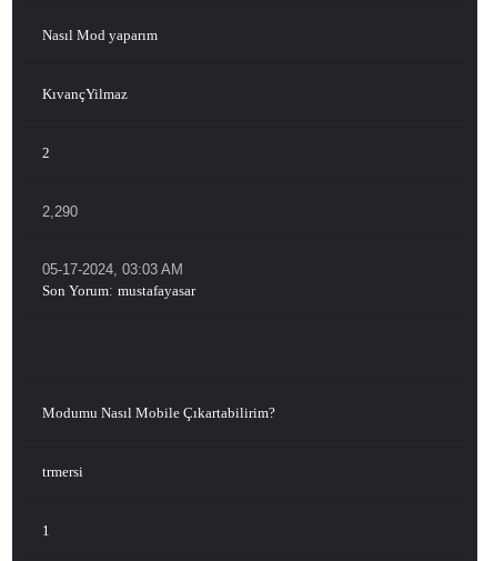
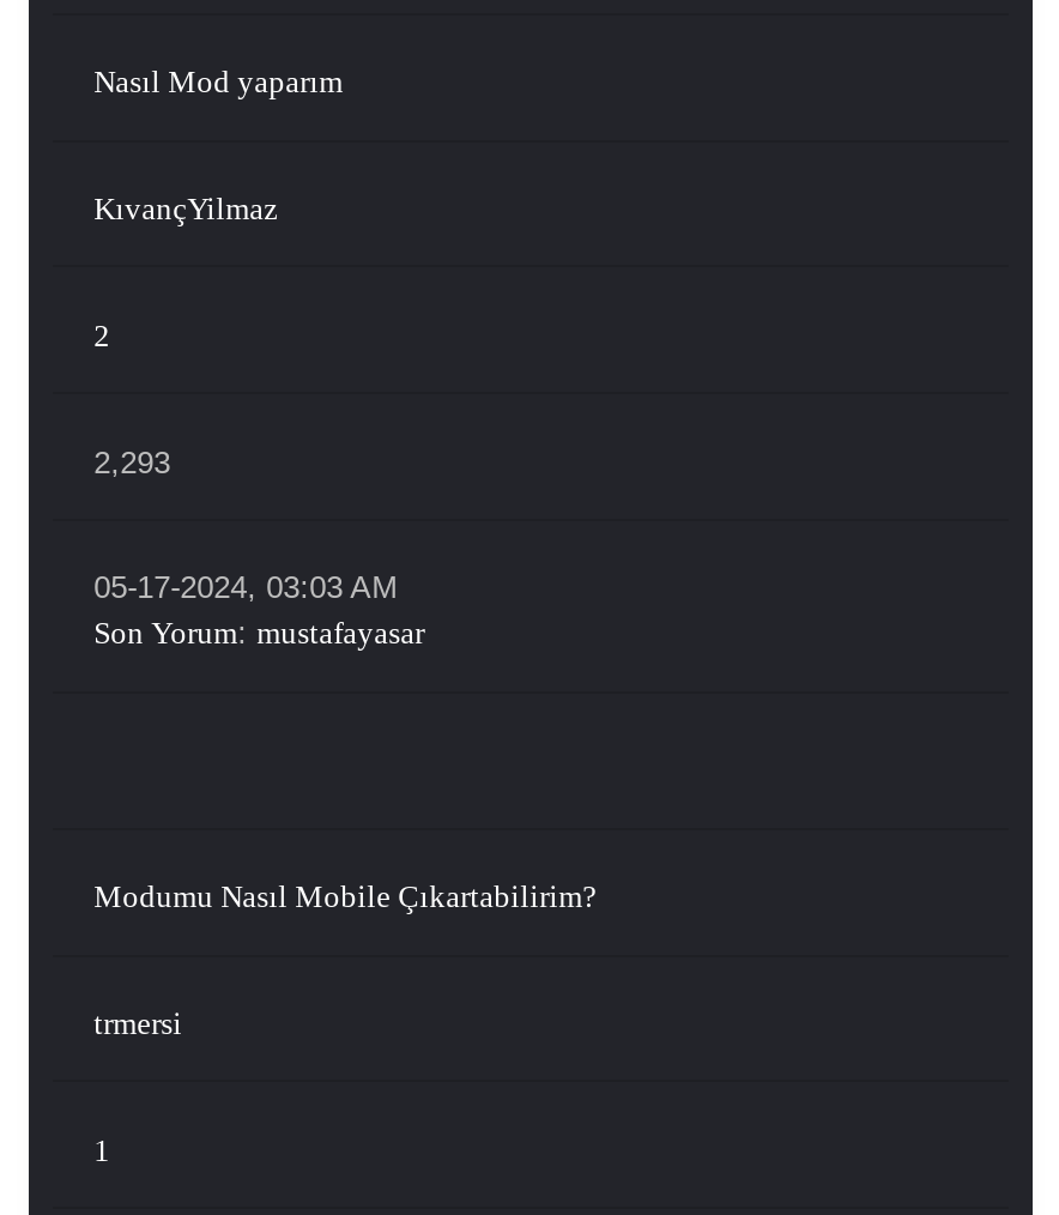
[42,203,78,219] 2,290 -> [94,443,170,479] 2,293

